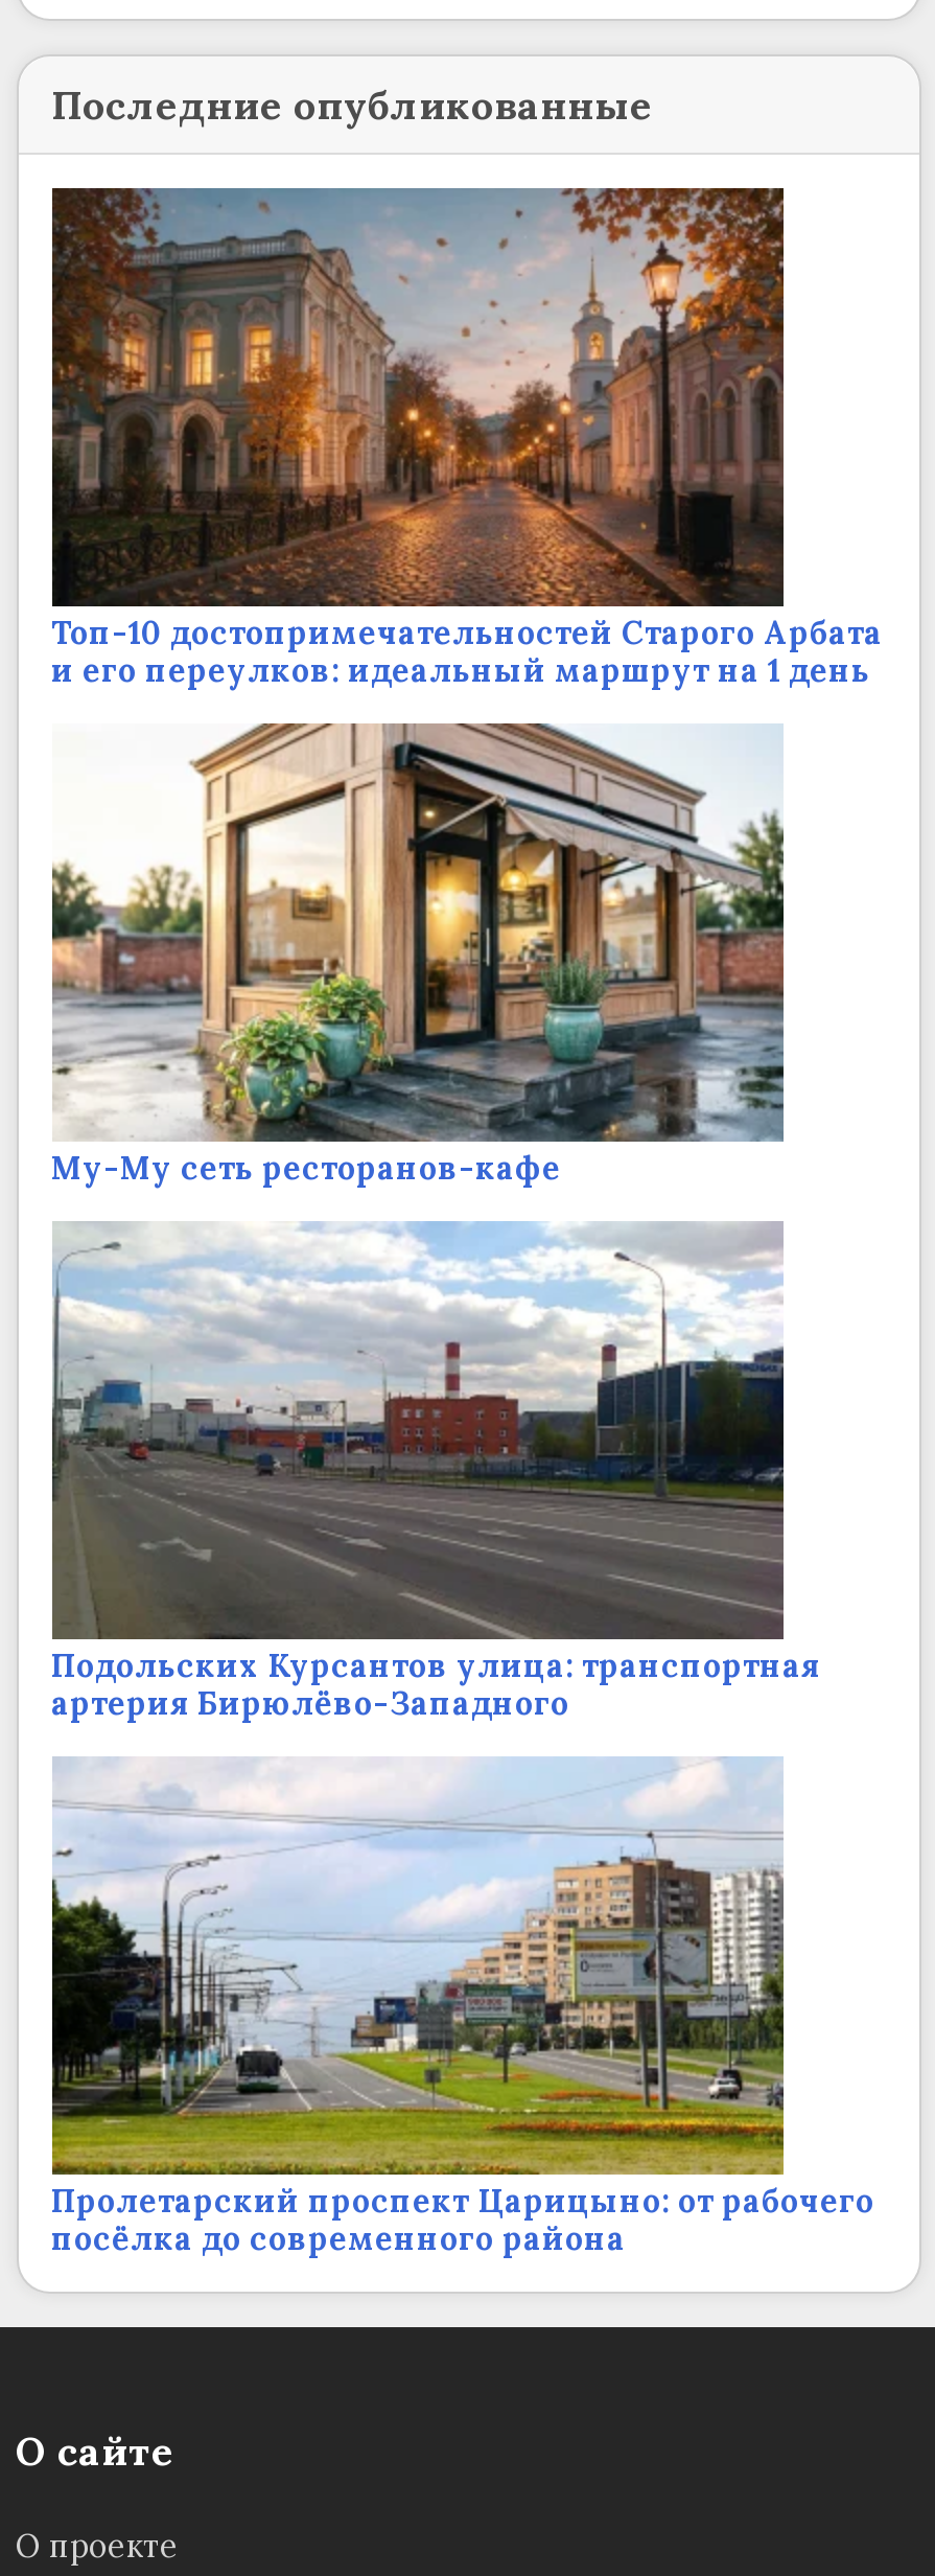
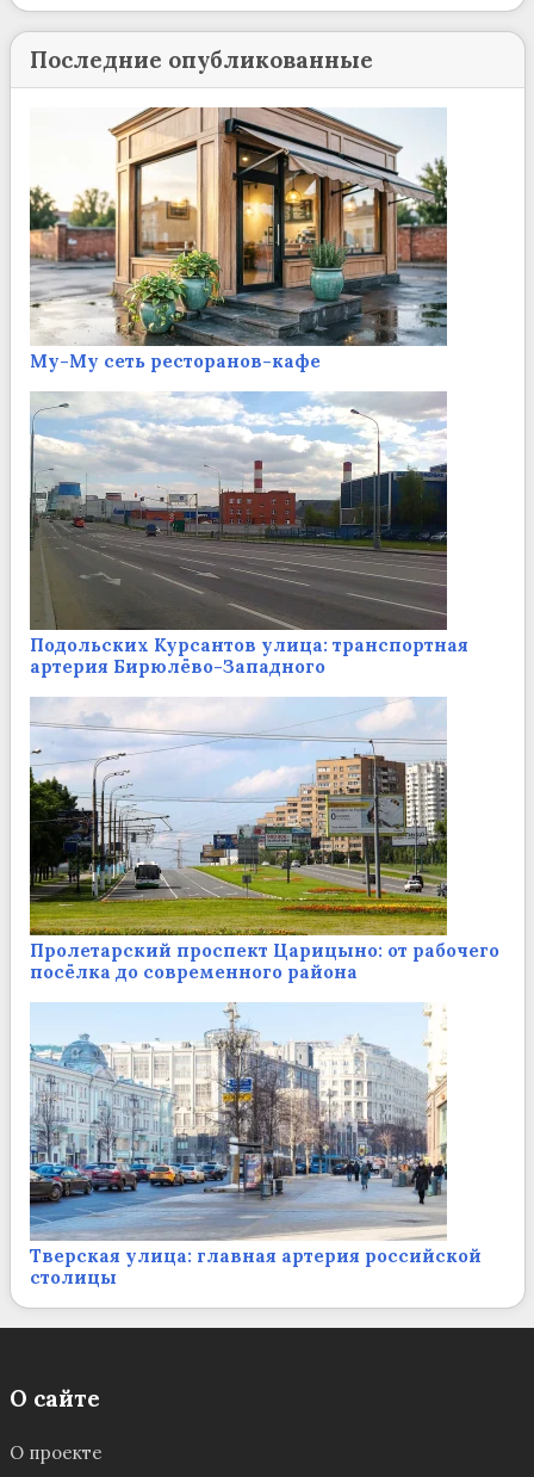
[50,186,883,689] [image] | Топ-10 достопримечательностей Старого Арбата | и его переулков: идеальный маршрут на 1 день -> none
moved [48,719,874,2258] -> [27,105,499,983]: [image] | Му-Му сеть ресторанов-кафе | Подольских Курсантов улица: транспортная | артерия Бирюлёво-Западного | Пролетарский проспект Царицыно: от рабочего | посёлка до современного района
none -> [29,1003,481,1288] [image] | Тверская улица: главная артерия российской | столицы

